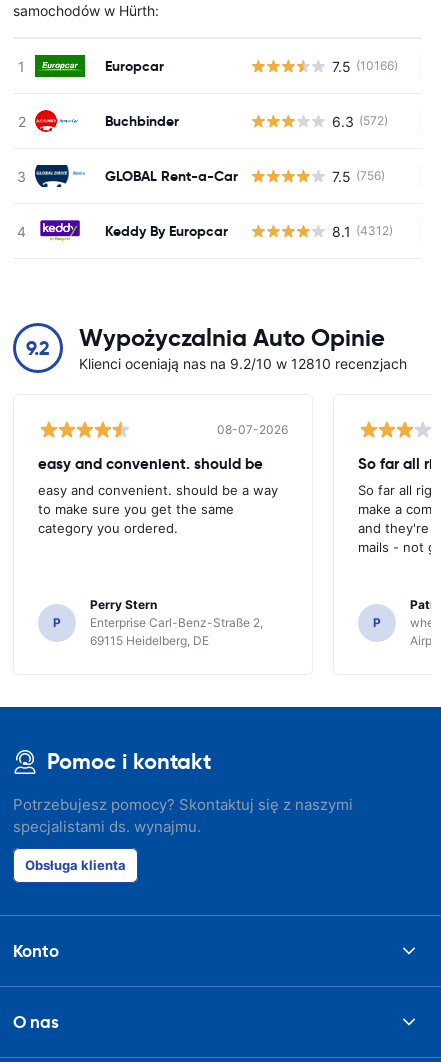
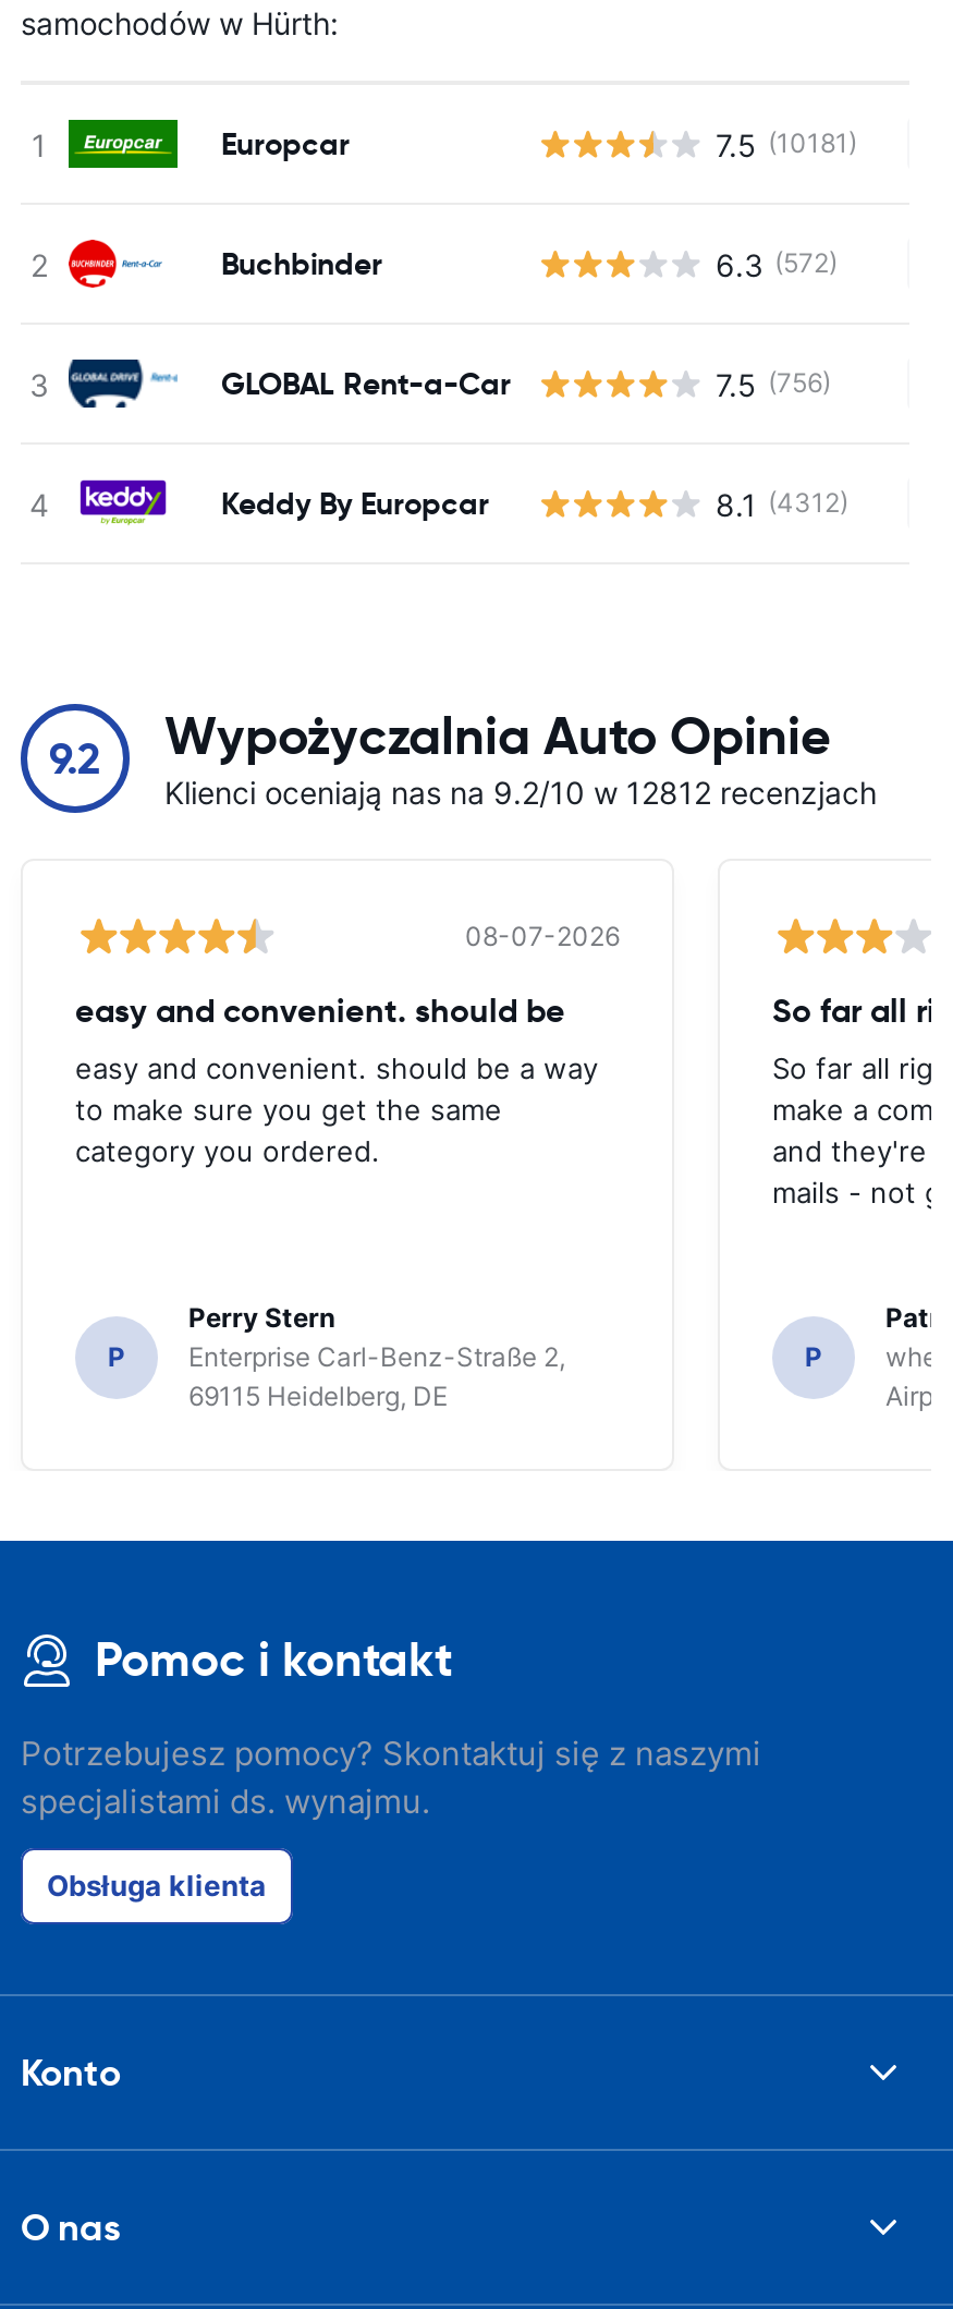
[332,57,398,74] 7.5 (10166) -> [716,125,857,162] 7.5 (10181)
[79,355,407,372] Klienci oceniają nas na 9.2/10 w 12810 recenzjach -> [164,774,877,811] Klienci oceniają nas na 9.2/10 w 12812 recenzjach

